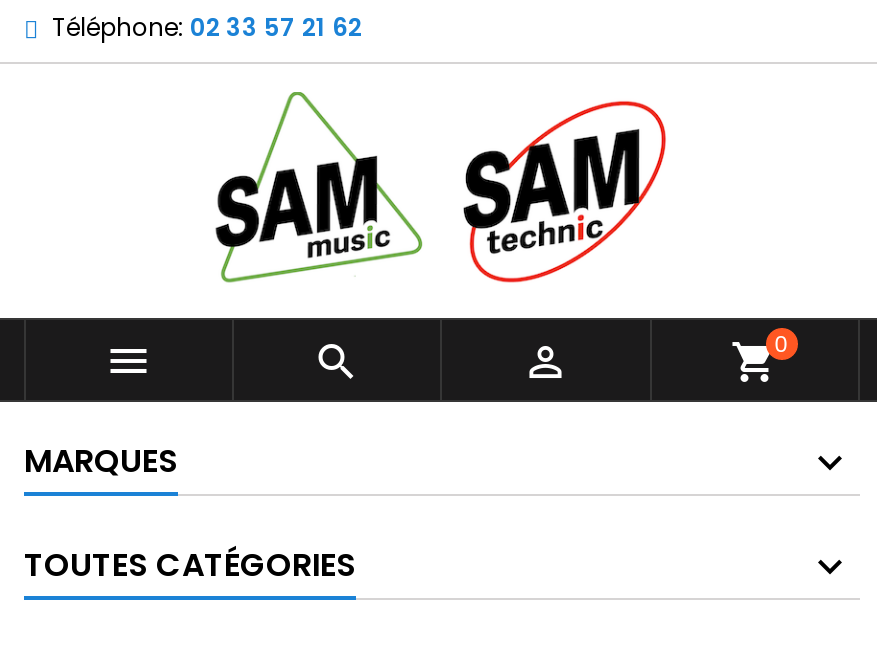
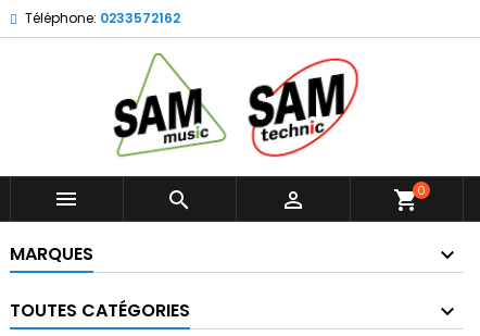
[52,10,362,44] Téléphone: 02 33 57 21 62 -> [25,9,180,27] Téléphone: 0233572162

